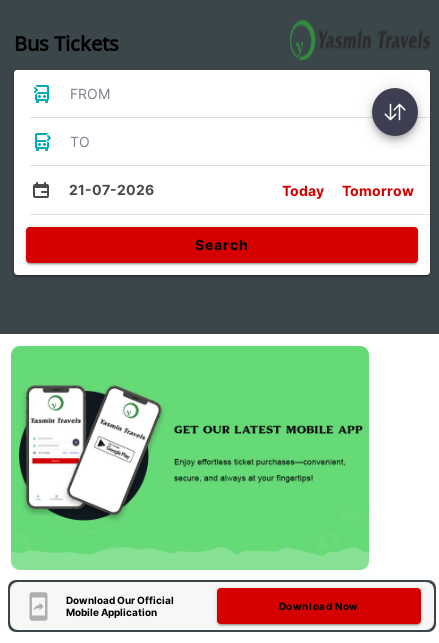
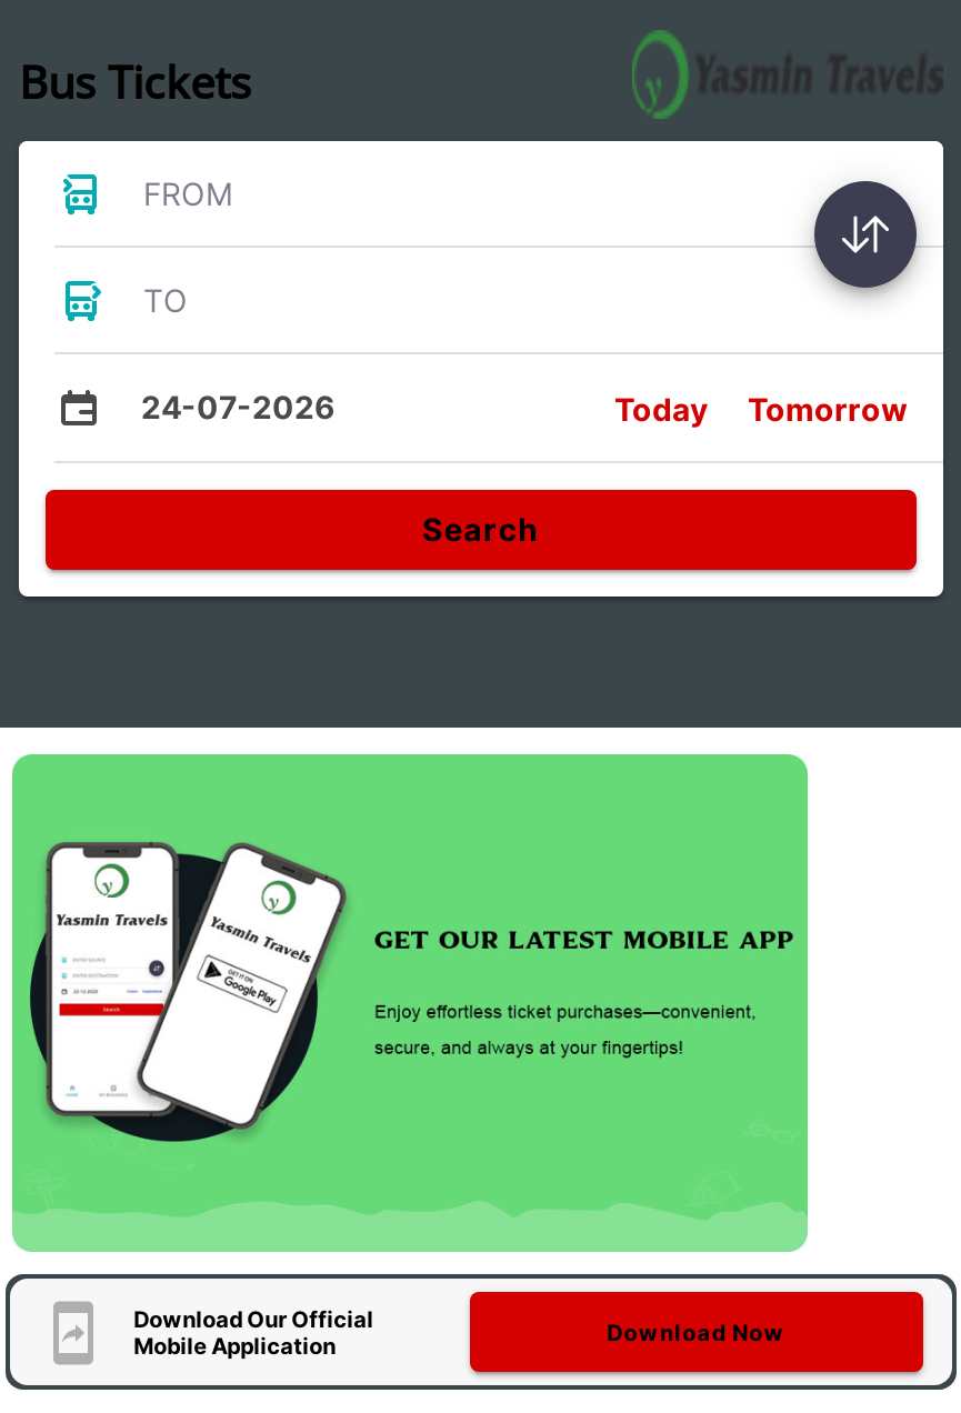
[69,181,154,198] 21-07-2026 -> [141,388,334,425] 24-07-2026

